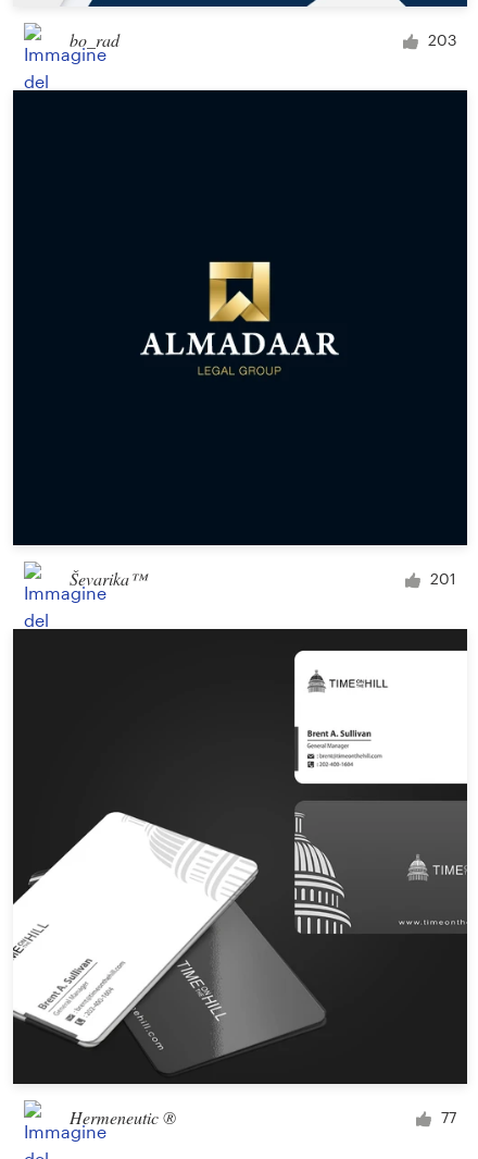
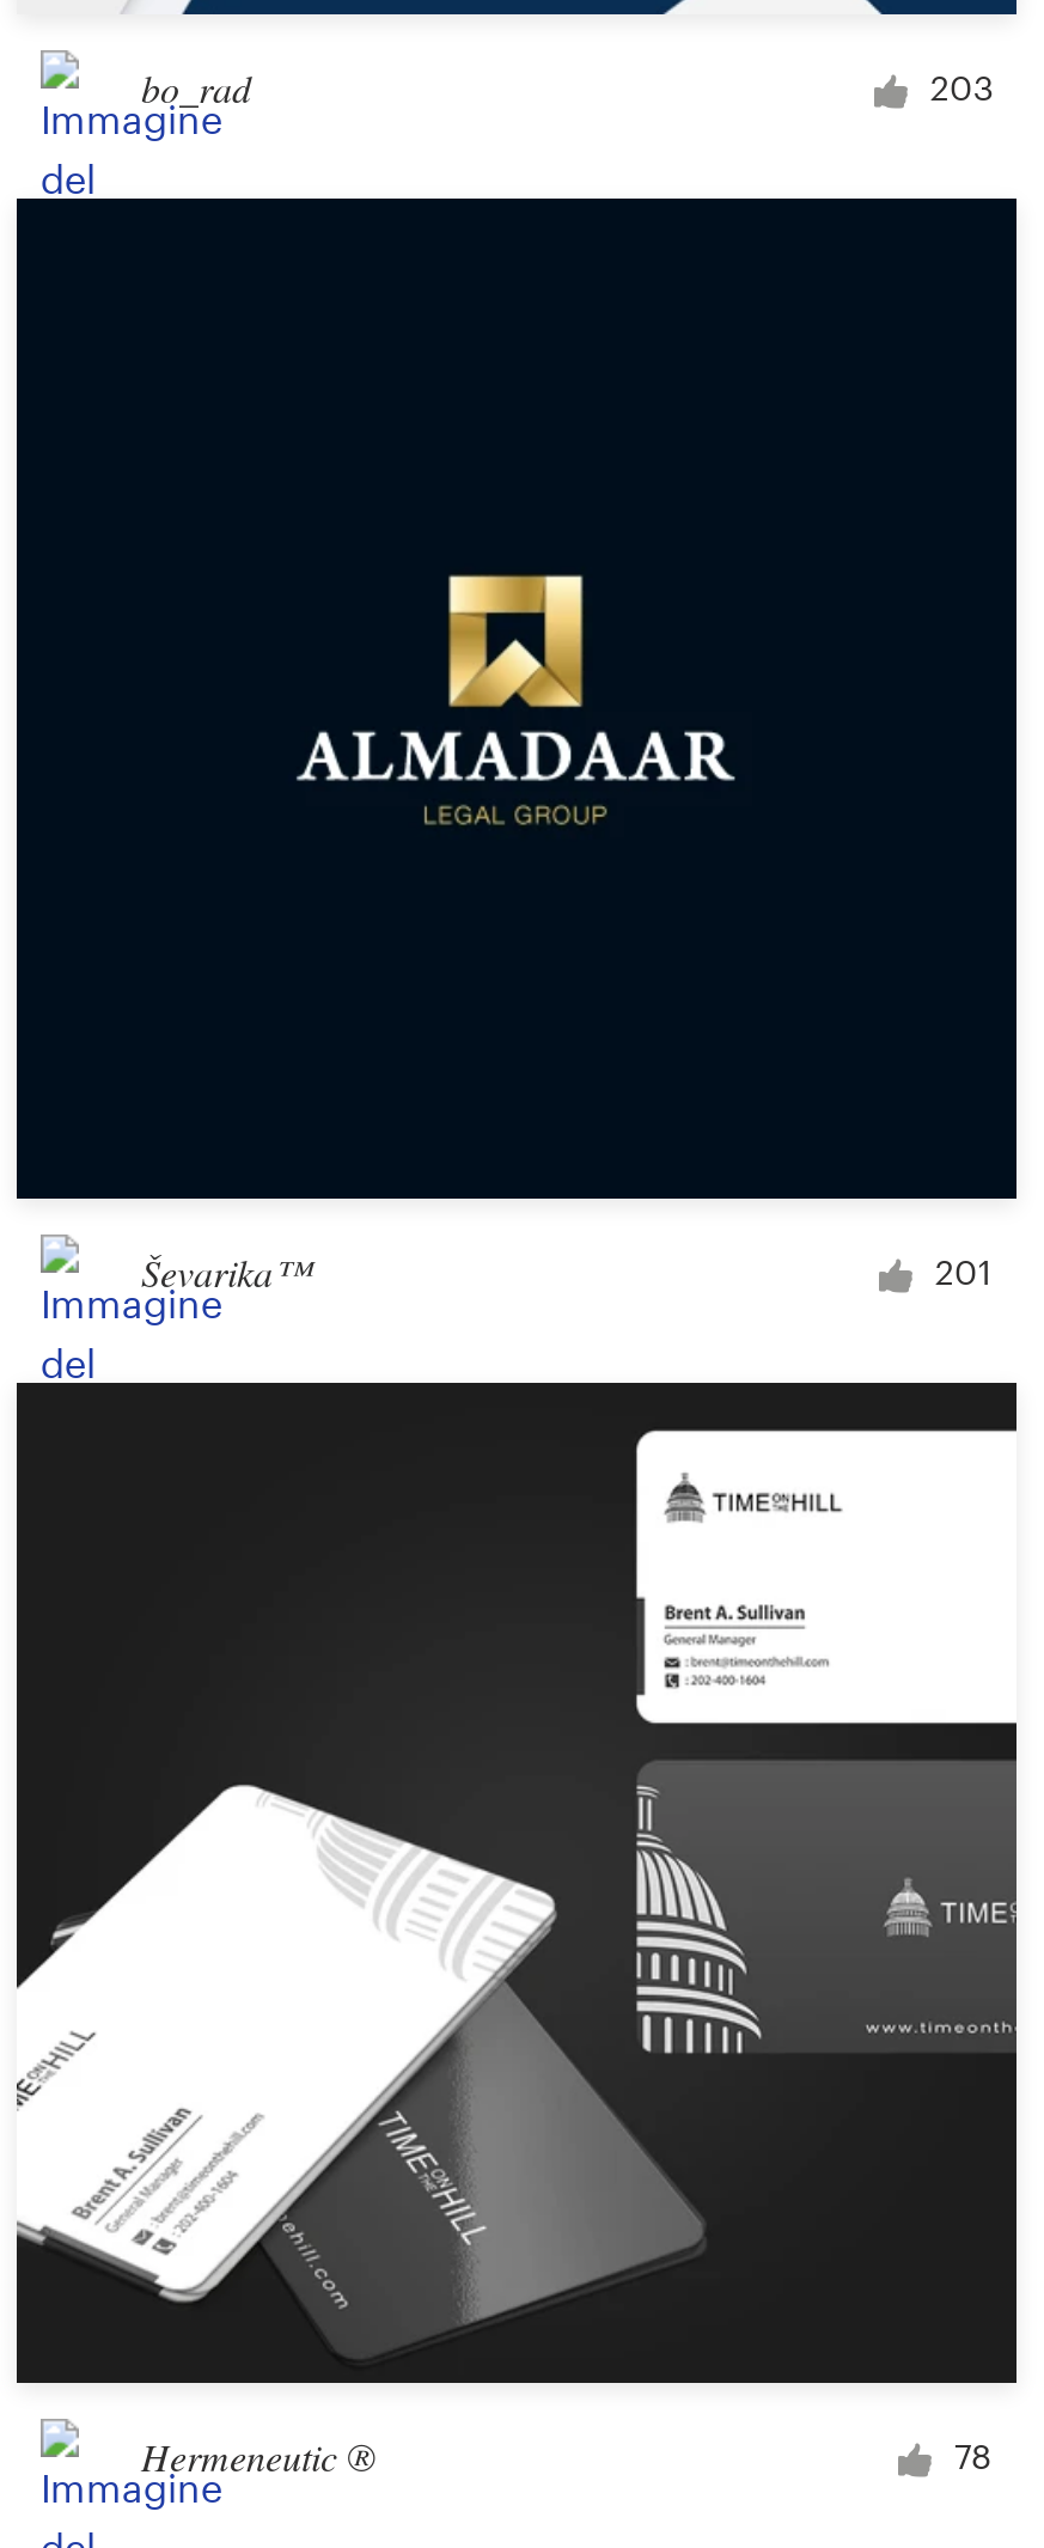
[441,1108,456,1127] 77 -> [954,2436,993,2477] 78

